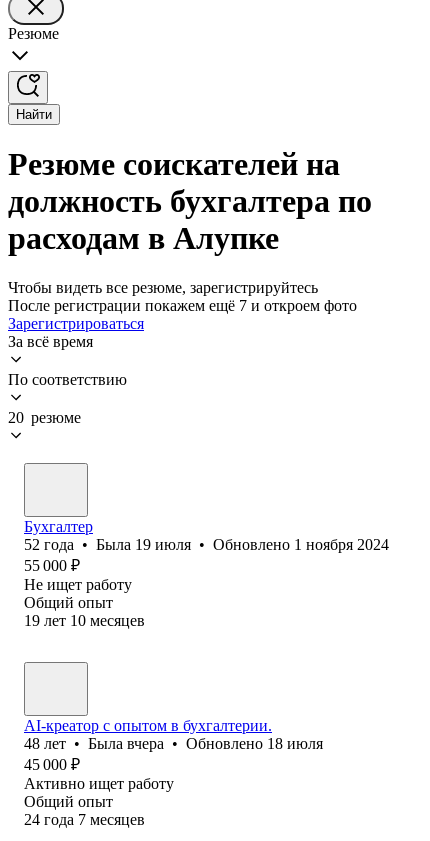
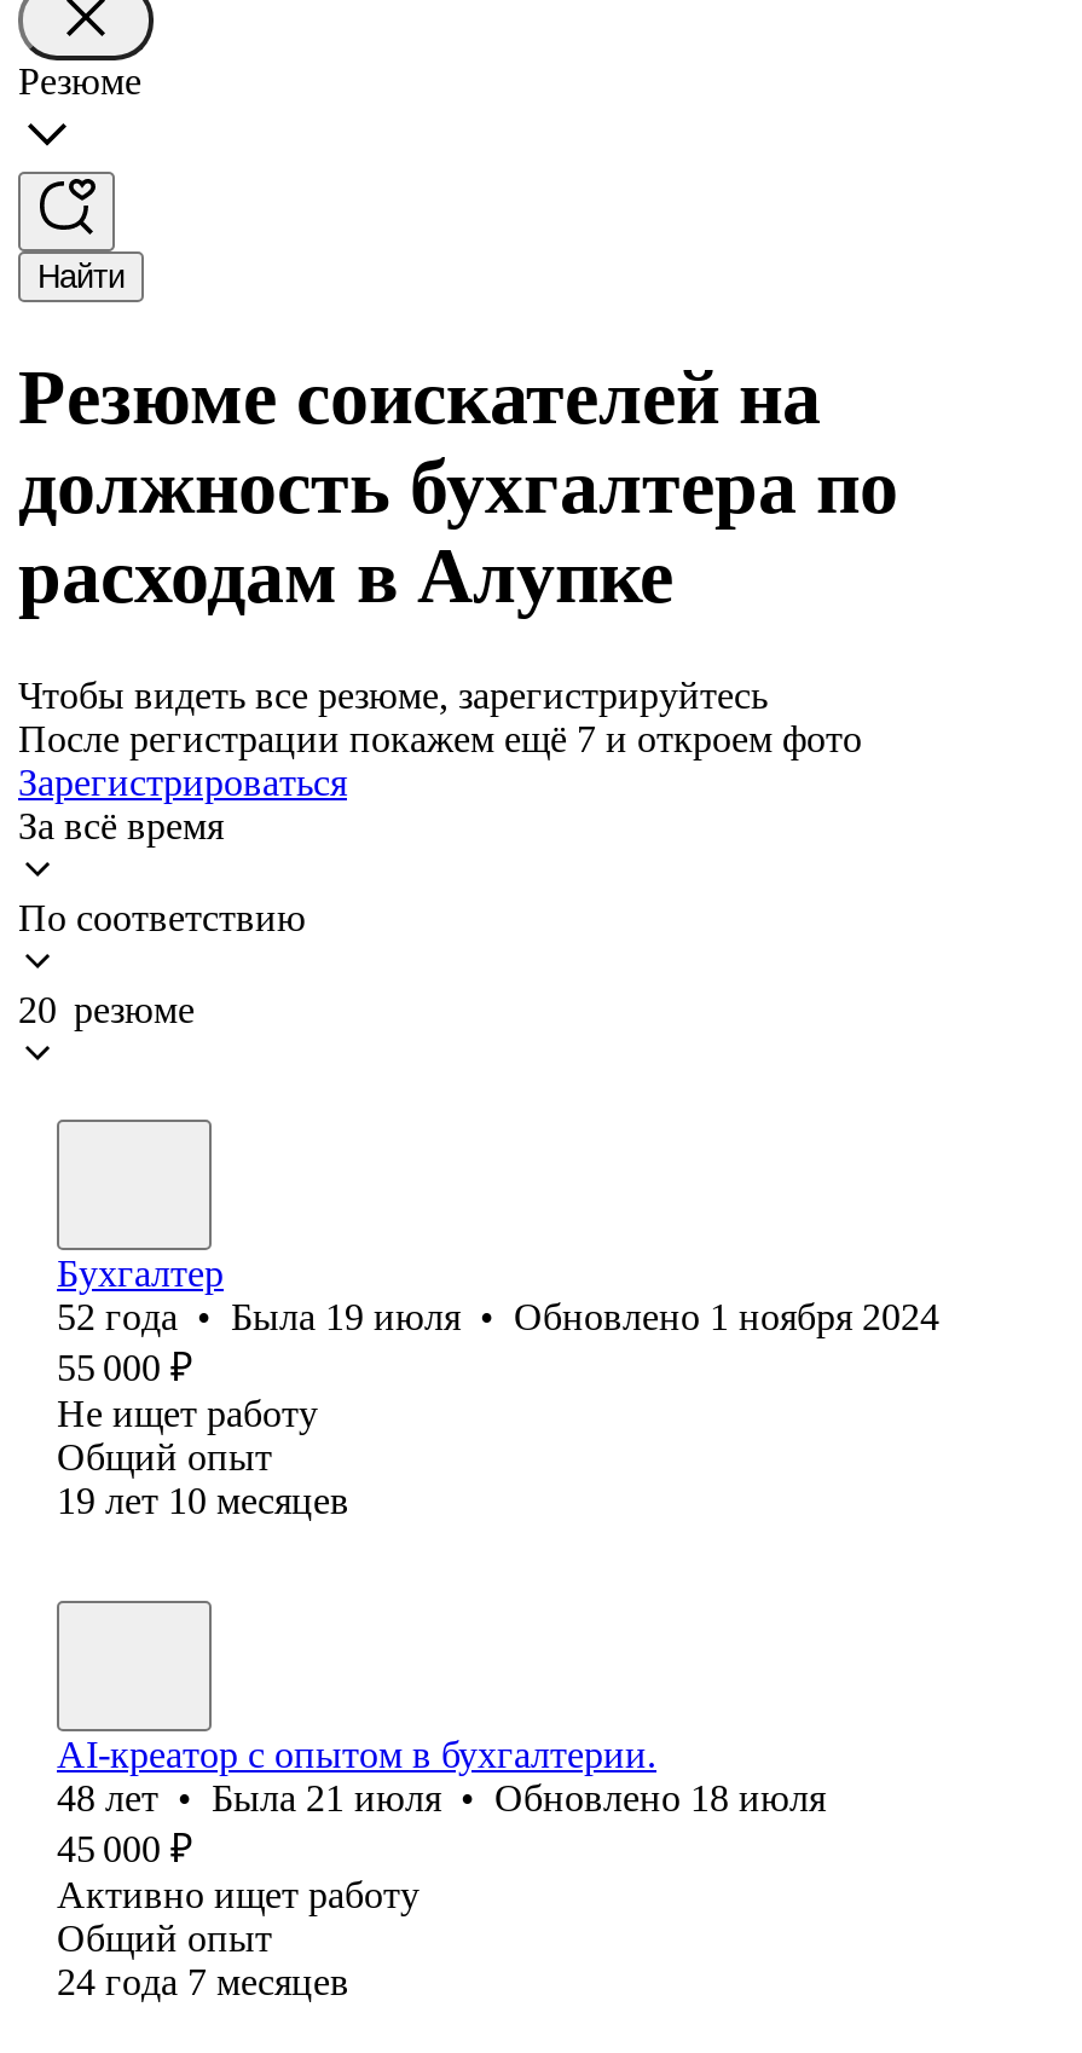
[24,735,323,752] 48 лет • Была вчера • Обновлено 18 июля -> [57,1777,826,1818] 48 лет • Была 21 июля • Обновлено 18 июля

